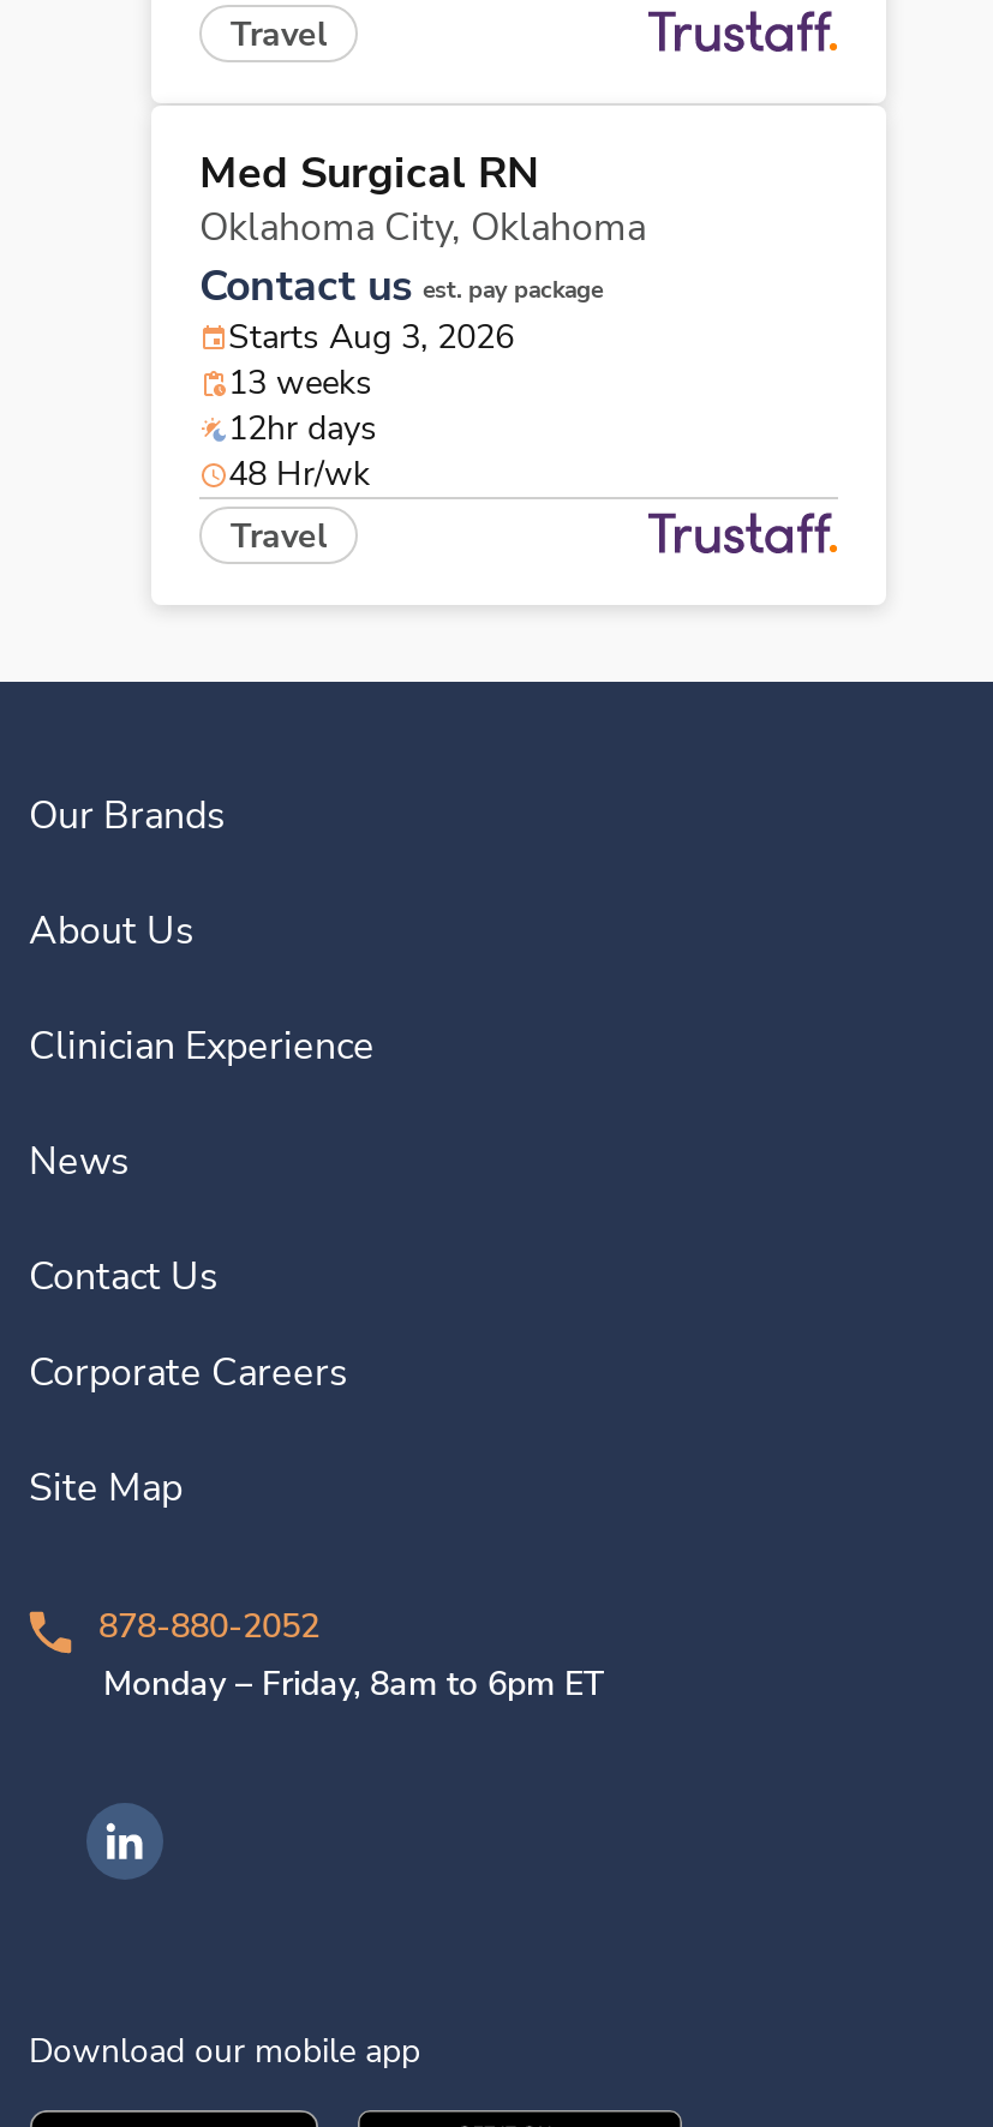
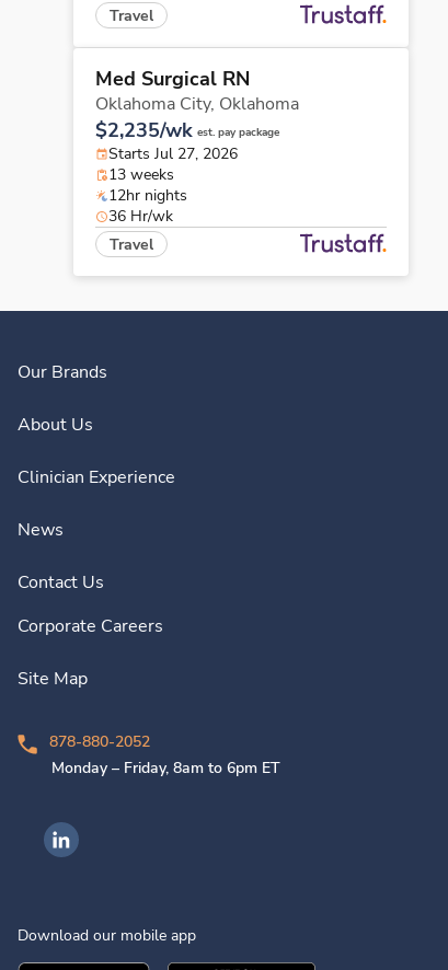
[199,257,603,360] Contact us est. pay package | Starts Aug 3, 2026 -> [95,117,279,164] $2,235/wk est. pay package | Starts Jul 27, 2026
[228,406,377,451] 12hr days -> [108,185,187,206] 12hr nights
[228,451,370,497] 48 Hr/wk -> [108,206,173,227] 36 Hr/wk

